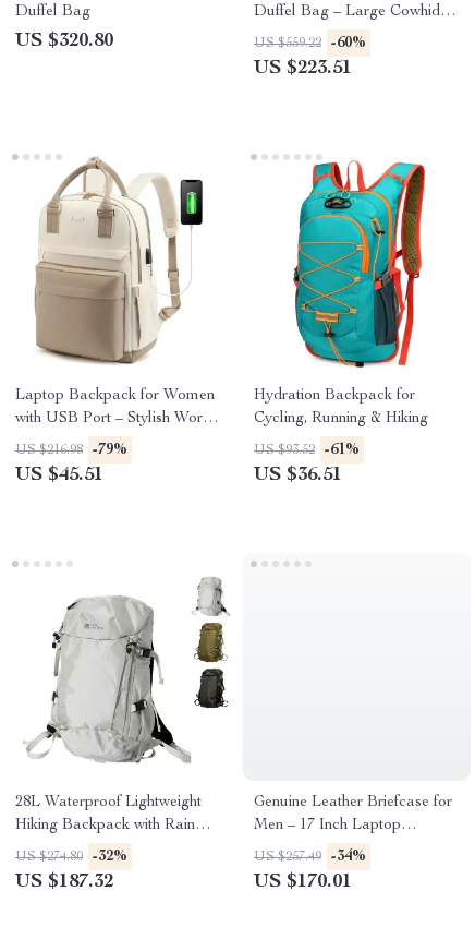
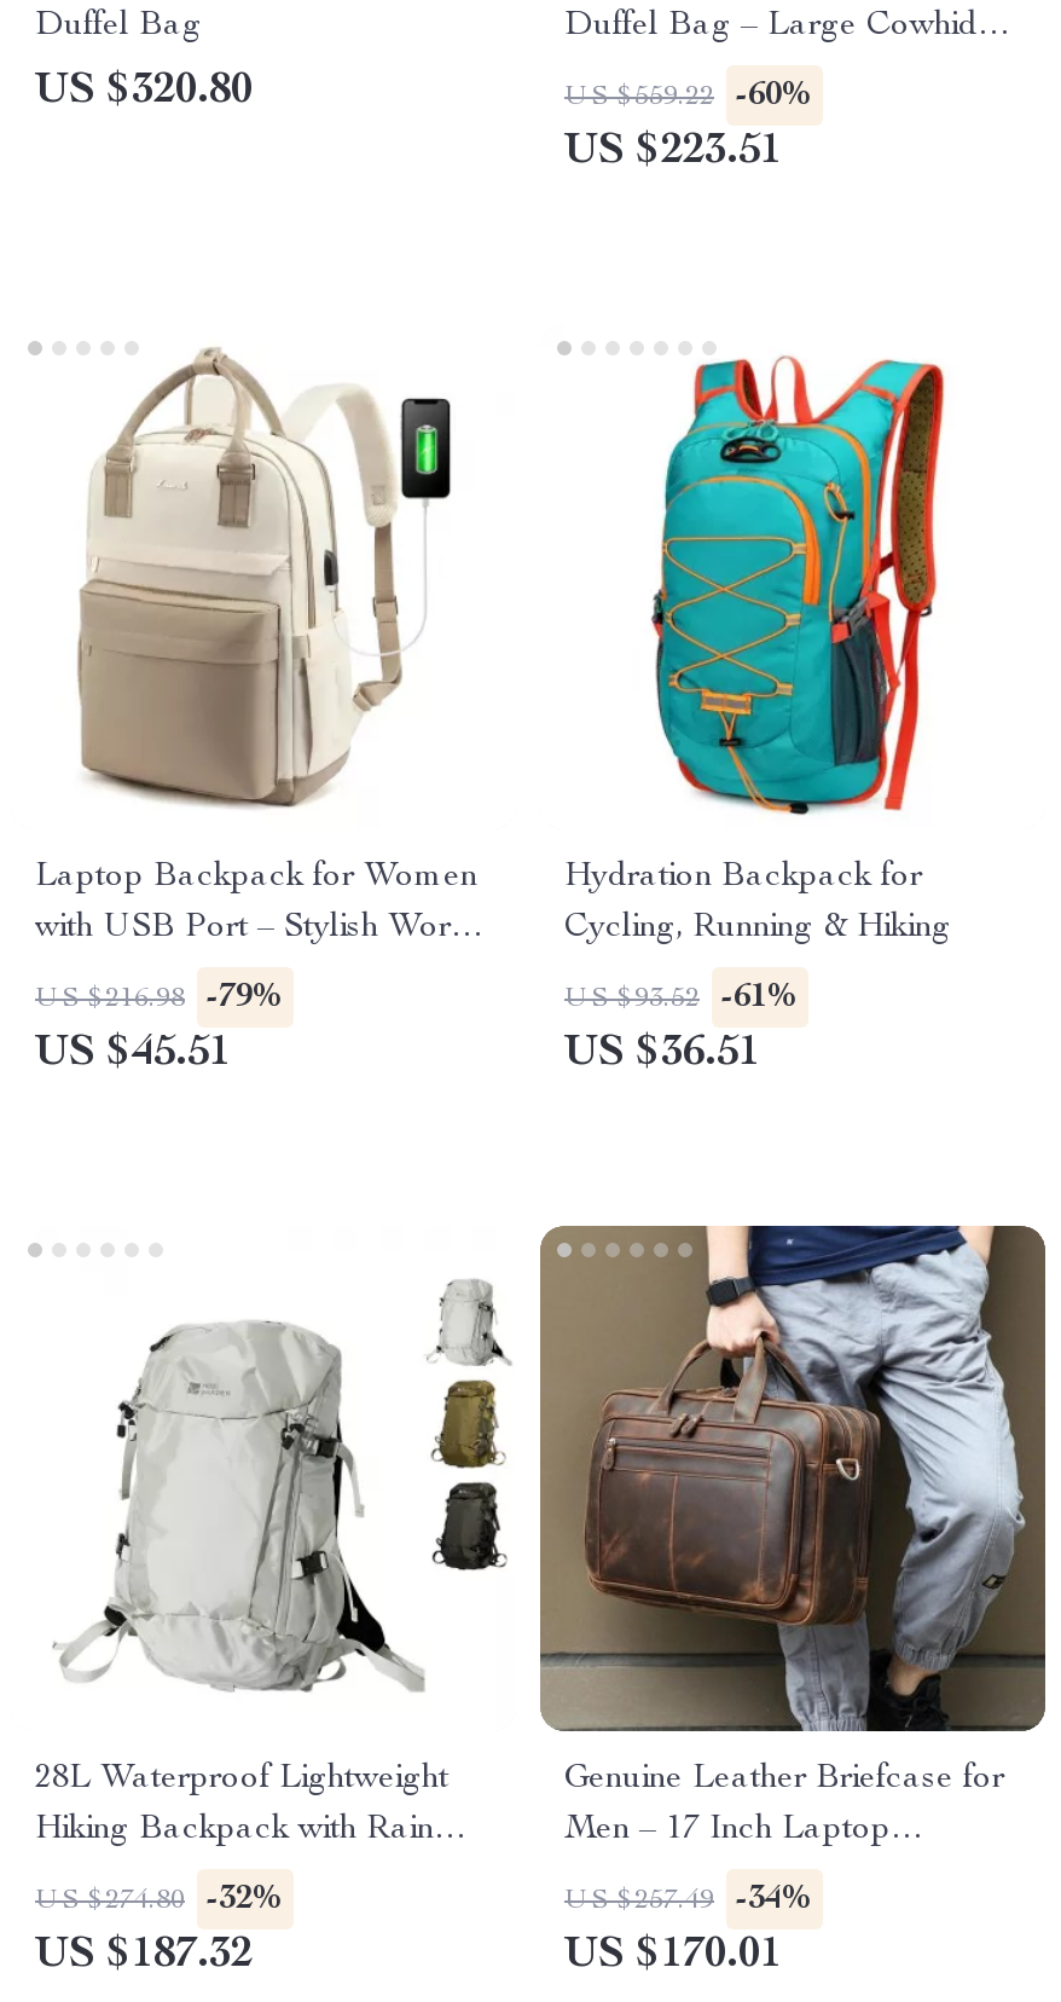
none -> [538,1223,1048,1734] [image]

